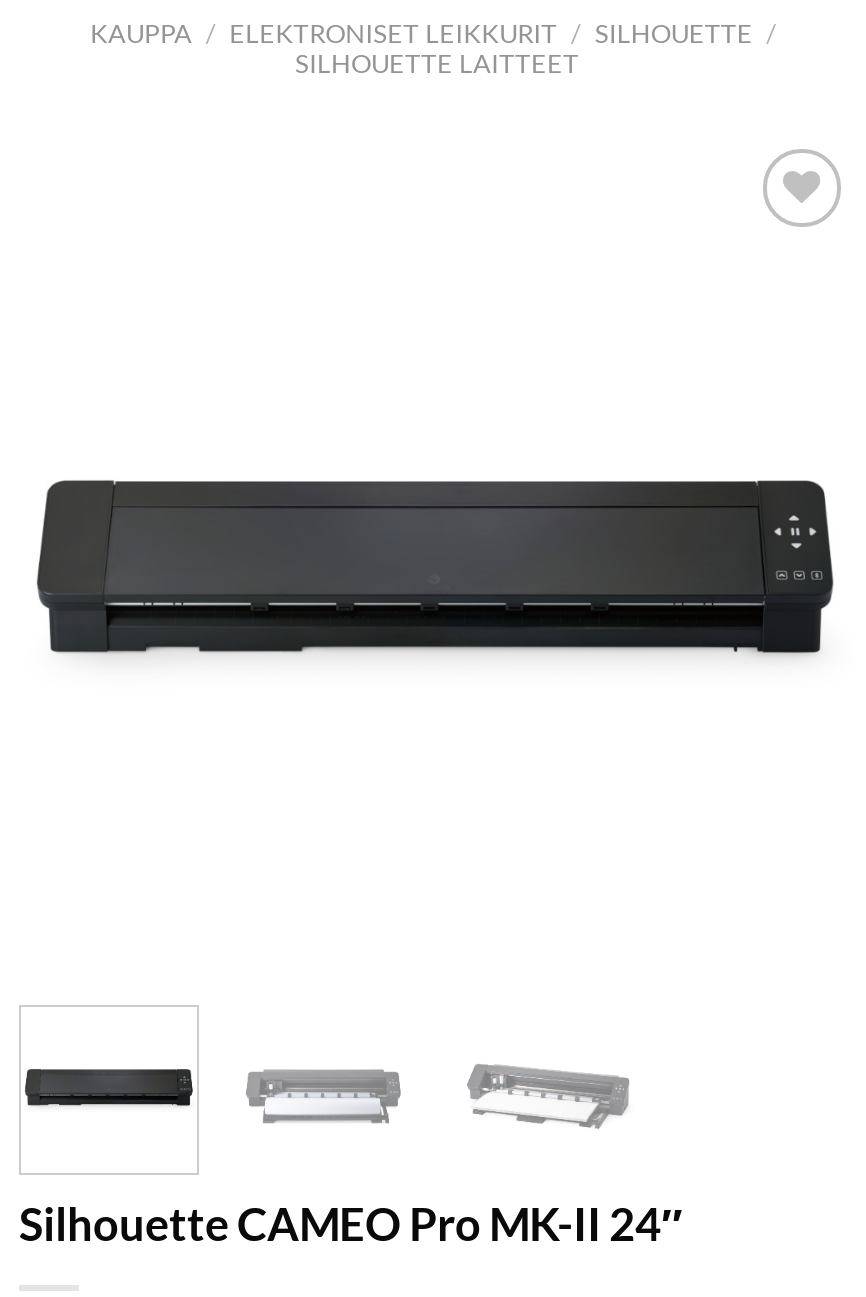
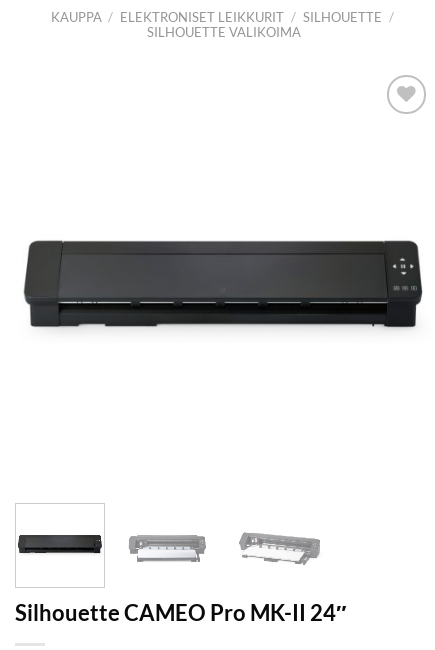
[295,47,579,79] SILHOUETTE LAITTEET -> [147,24,301,40] SILHOUETTE VALIKOIMA

